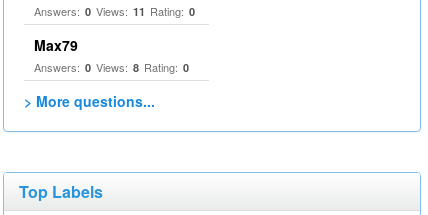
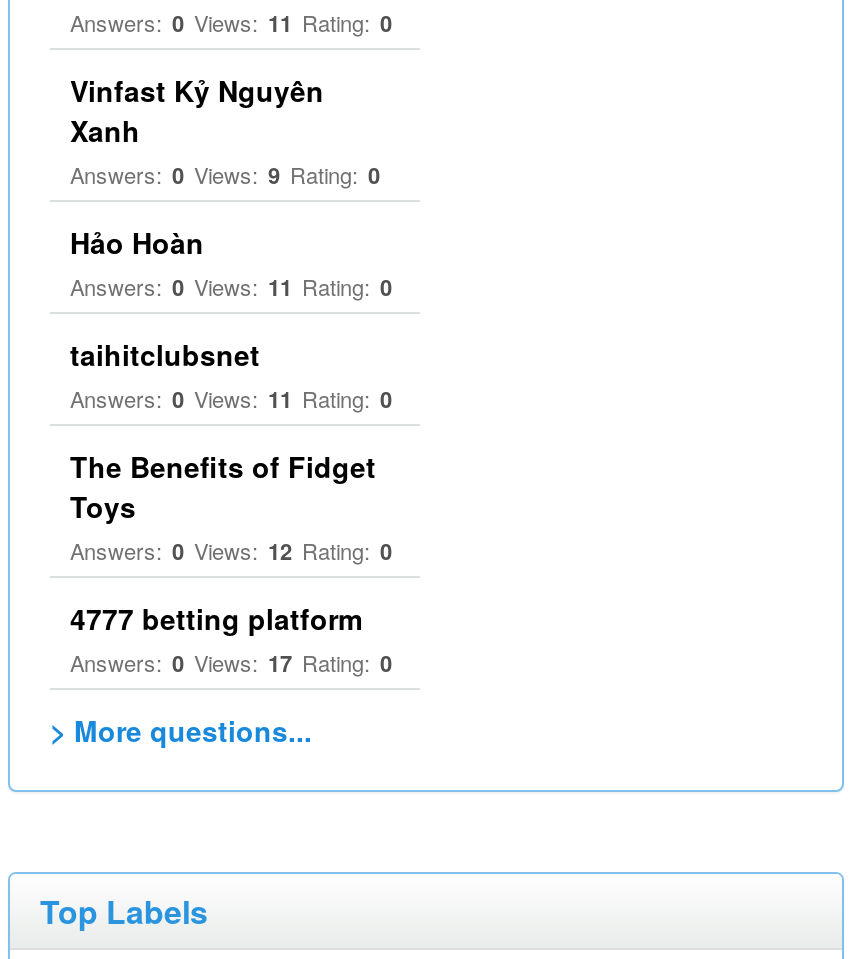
[34,35,189,75] Max79 | Answers: 0 Views: 8 Rating: 0 -> [70,70,392,678] Vinfast Kỷ Nguyên | Xanh | Answers: 0 Views: 9 Rating: 0 | Hảo Hoàn | Answers: 0 Views: 11 Rating: 0 | taihitclubsnet | Answers: 0 Views: 11 Rating: 0 | The Benefits of Fidget | Toys | Answers: 0 Views: 12 Rating: 0 | 4777 betting platform | Answers: 0 Views: 17 Rating: 0

